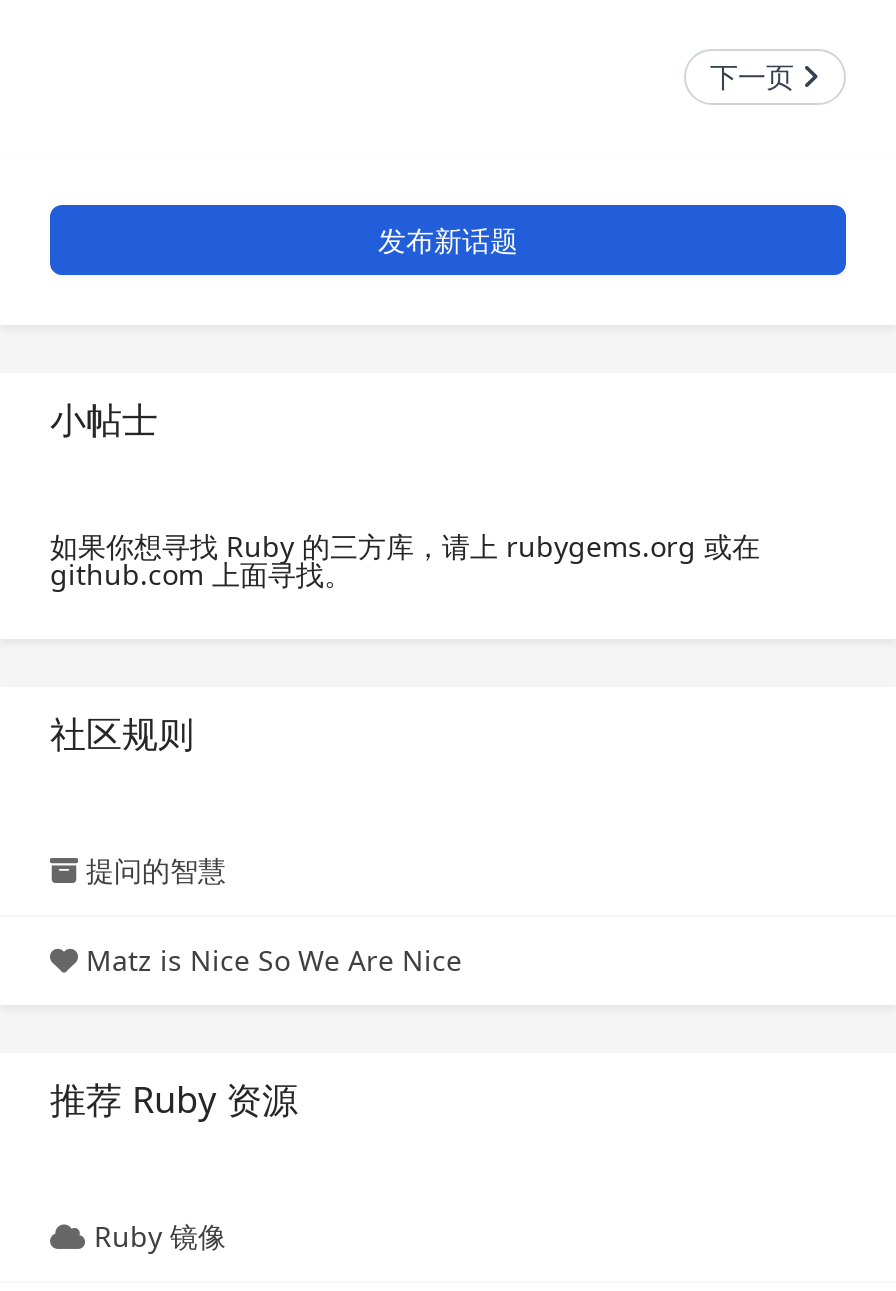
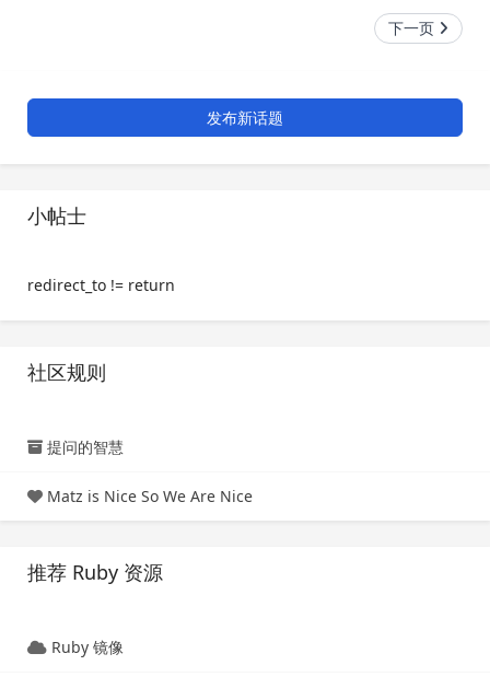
[50,527,760,593] 如果你想寻找 Ruby 的三方库，请上 rubygems.org 或在 | github.com 上面寻找。 -> [27,274,175,295] redirect_to != return

